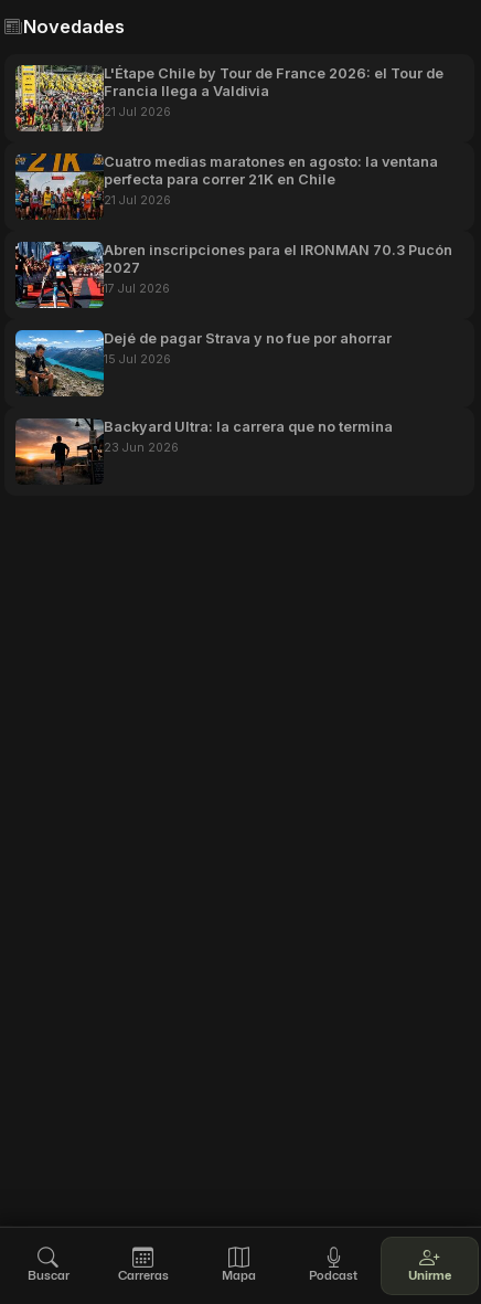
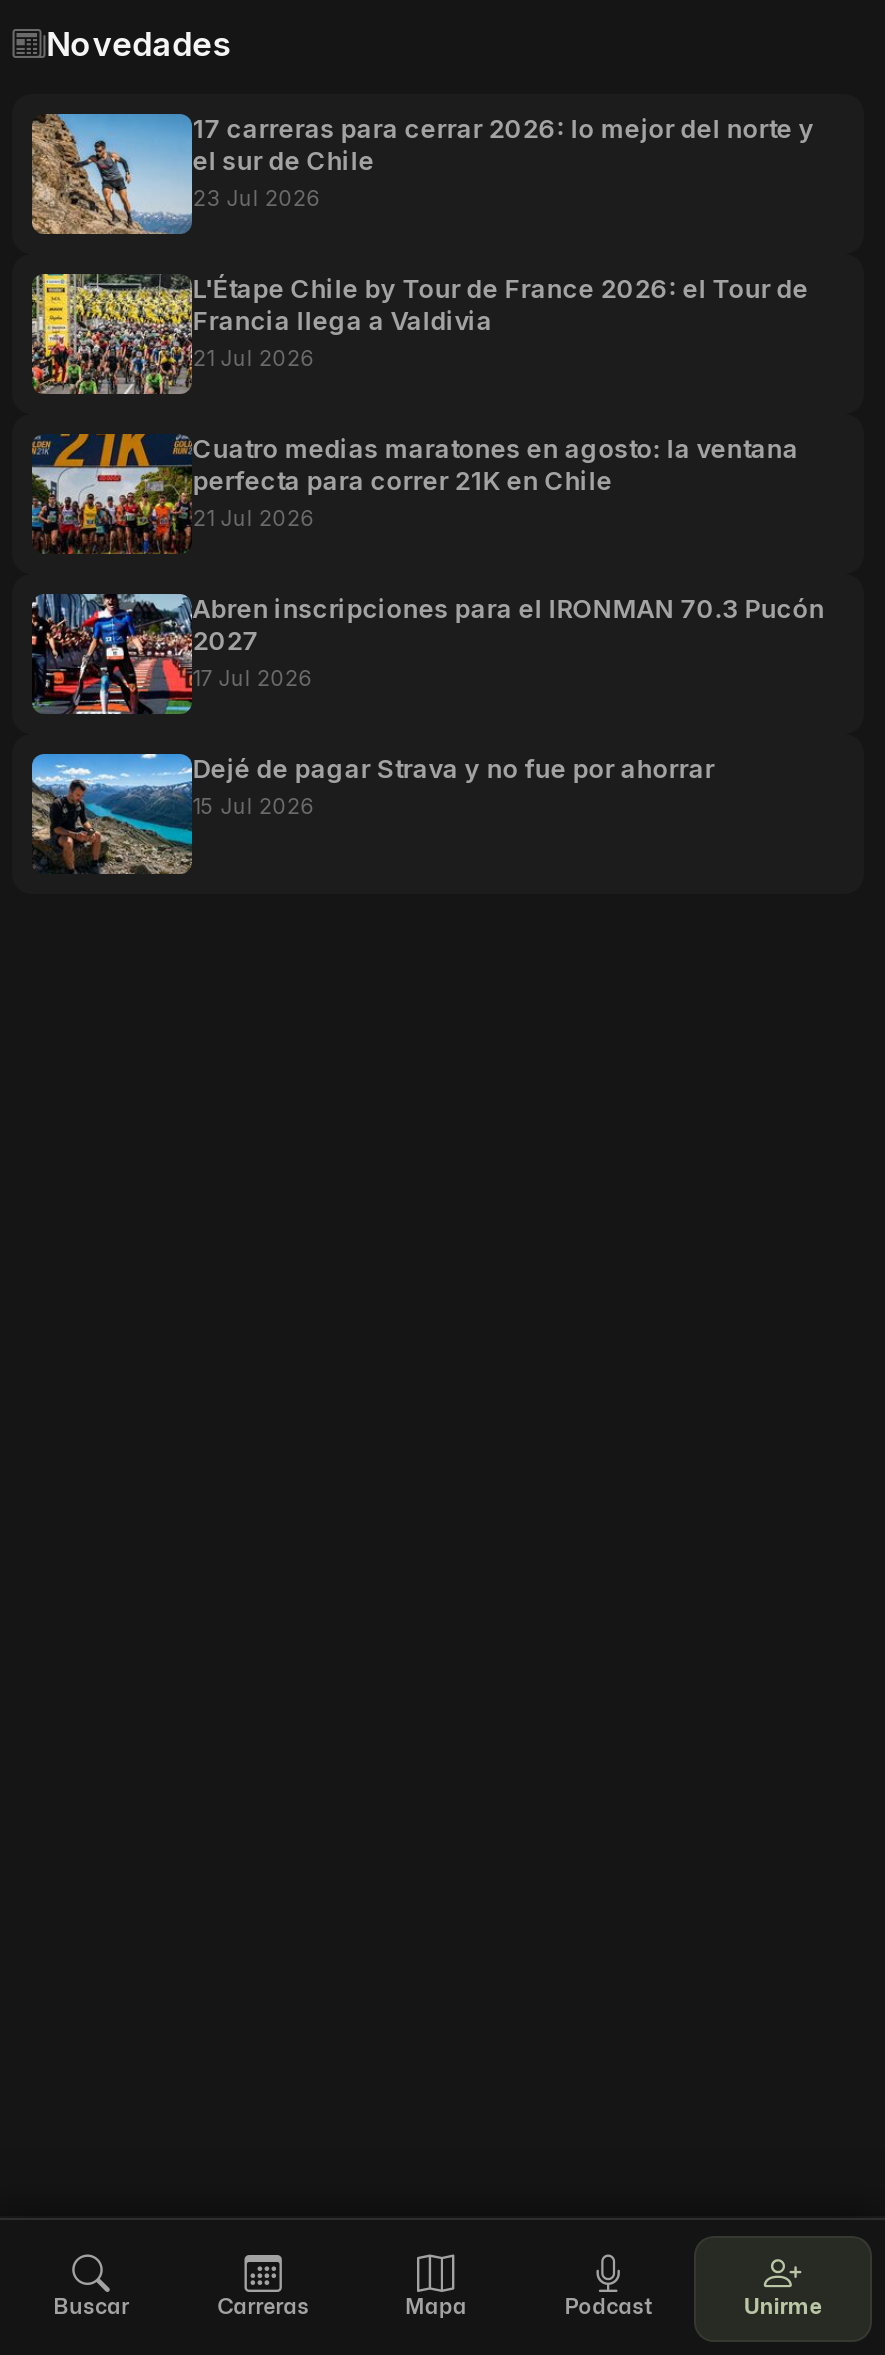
none -> [30,112,814,236] [image] | 17 carreras para cerrar 2026: lo mejor del norte y | el sur de Chile | 23 Jul 2026
moved [13,63,453,367] -> [28,270,824,821]: [image] | L'Étape Chile by Tour de France 2026: el Tour de | Francia llega a Valdivia | ... | Dejé de pagar Strava y no fue por ahorrar | 15 Jul 2026
[14,417,393,484] [image] | Backyard Ultra: la carrera que no termina | 23 Jun 2026 -> none

